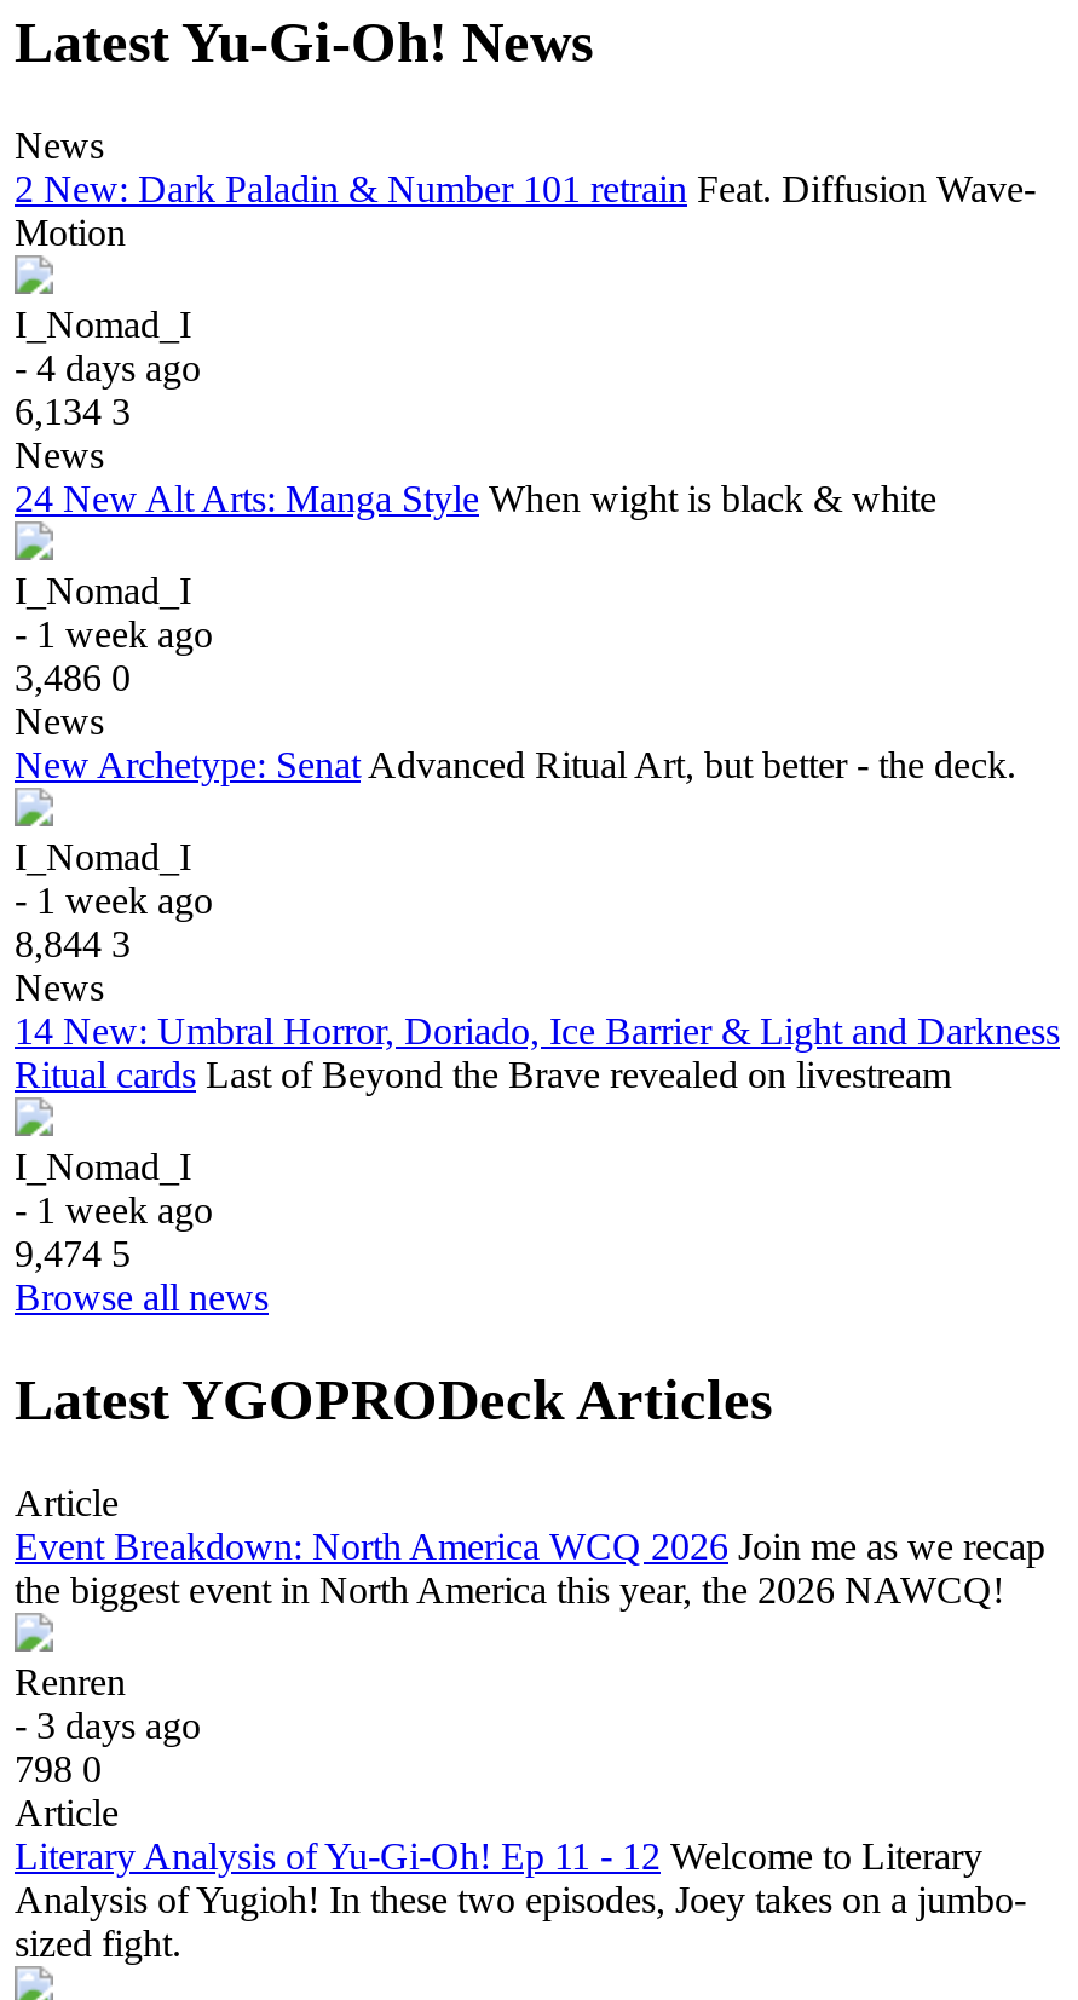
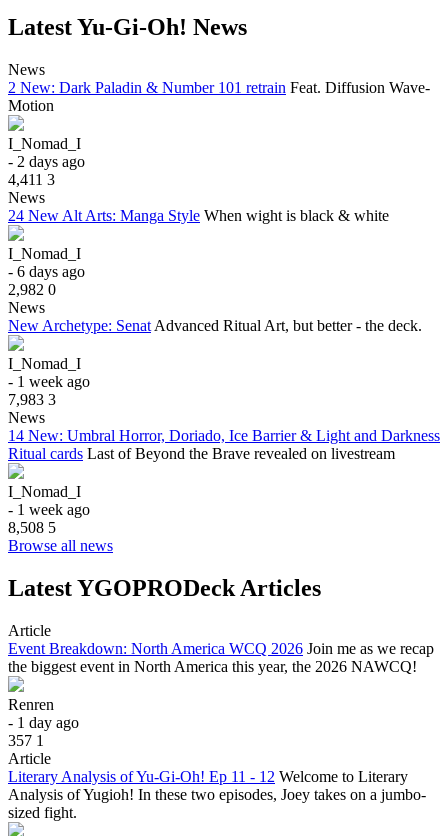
[15,347,201,388] - 4 days ago -> [8,153,85,170] - 2 days ago
[15,390,131,431] 6,134 3 -> [8,171,55,188] 4,411 3
[15,613,213,654] - 1 week ago -> [8,263,85,280] - 6 days ago
[15,657,131,698] 3,486 0 -> [8,281,56,298] 2,982 0
[15,923,131,964] 8,844 3 -> [8,391,56,408] 7,983 3
[15,1232,131,1274] 9,474 5 -> [8,519,56,536] 8,508 5
[15,1704,201,1745] - 3 days ago -> [8,714,79,731] - 1 day ago
[15,1747,102,1789] 798 0 -> [8,732,44,749] 357 1

